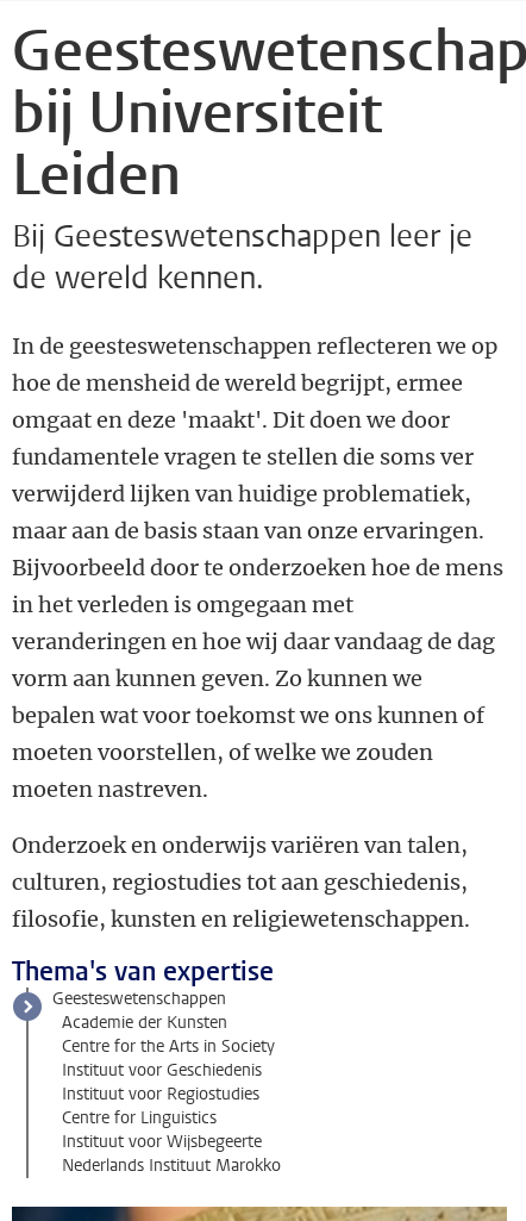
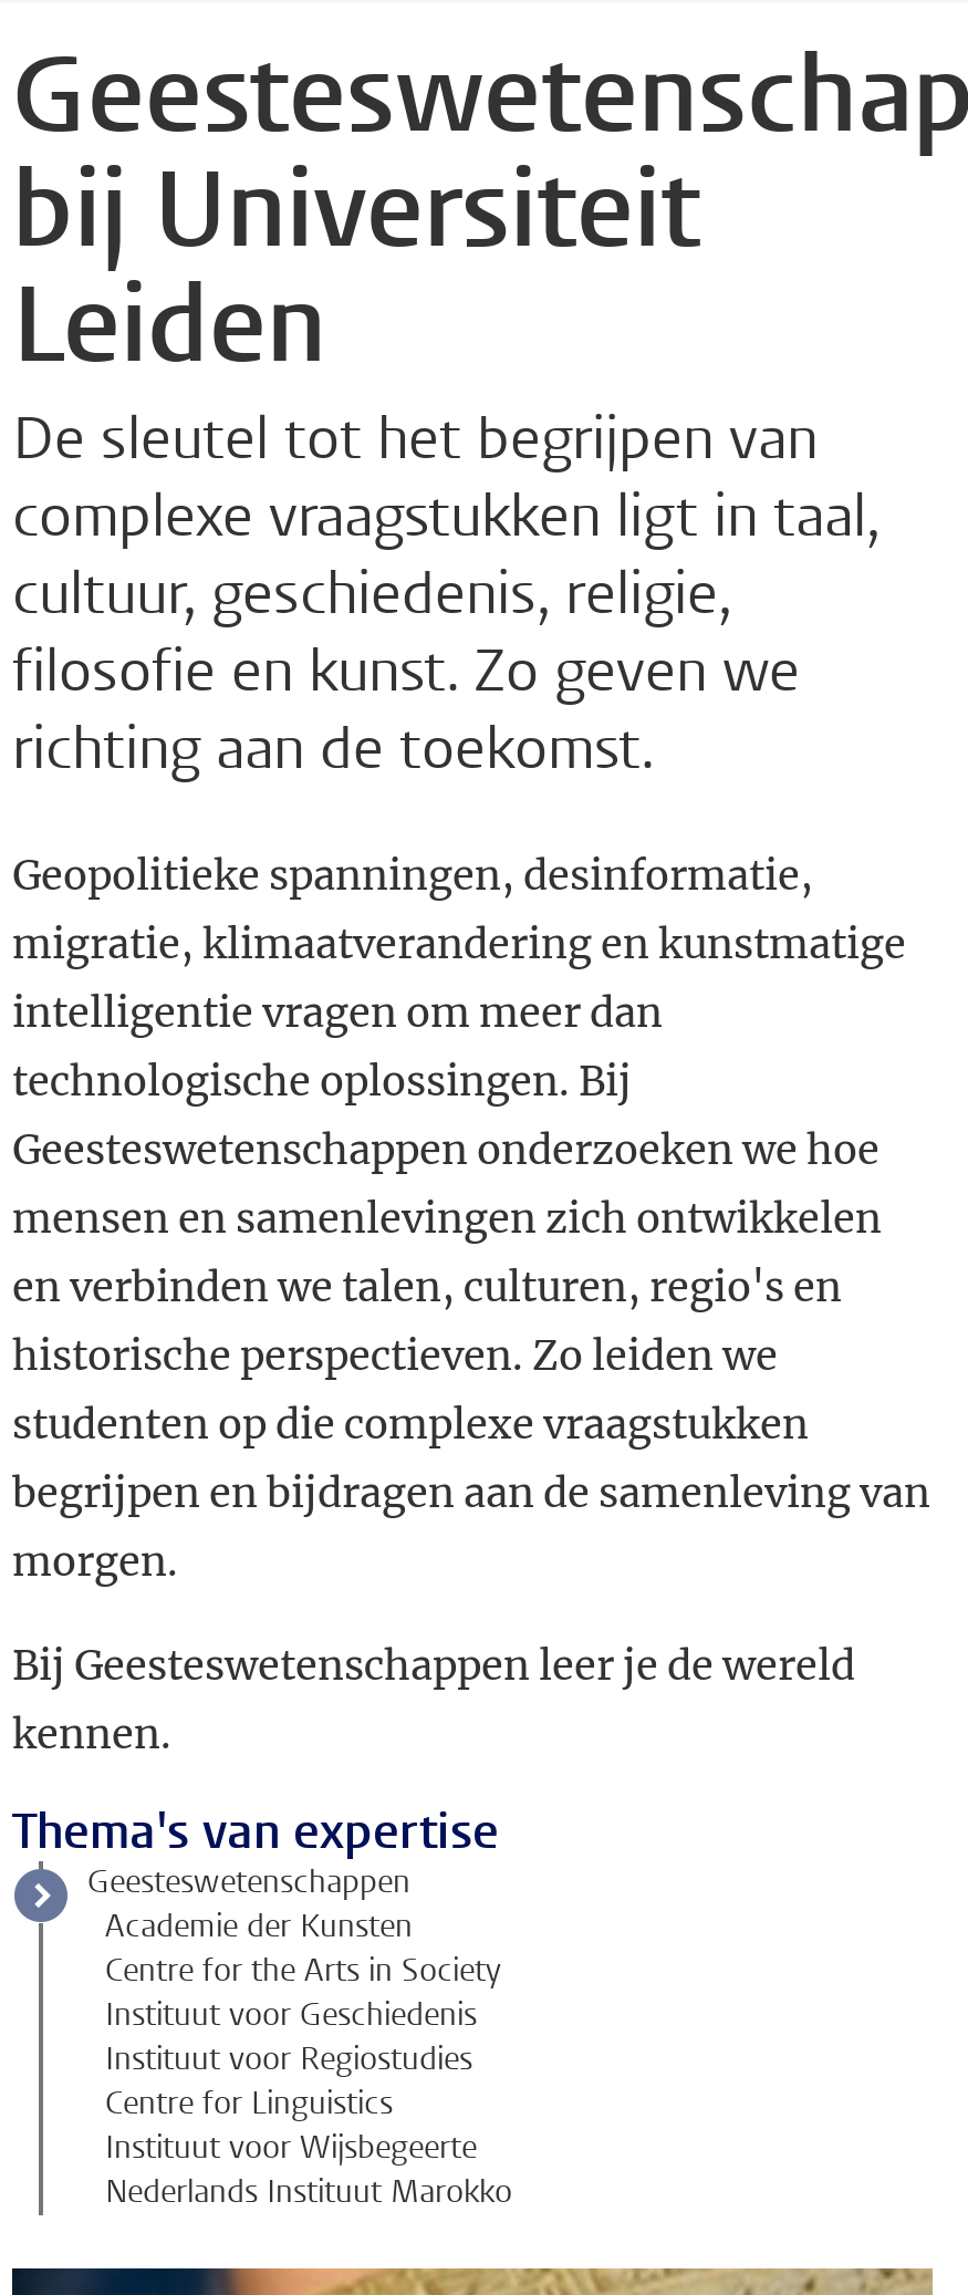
[12,215,472,299] Bij Geesteswetenschappen leer je | de wereld kennen. -> [12,400,879,788] De sleutel tot het begrijpen van | complexe vraagstukken ligt in taal, | cultuur, geschiedenis, religie, | filosofie en kunst. Zo geven we | richting aan de toekomst.
[12,332,503,803] In de geesteswetenschappen reflecteren we op | hoe de mensheid de wereld begrijpt, ermee | omgaat en deze 'maakt'. Dit doen we door | fundamentele vragen te stellen die soms ver | verwijderd lijken van huidige problematiek, | maar aan de basis staan van onze ervaringen. | Bijvoorbeeld door te onderzoeken hoe de mens | in het verleden is omgegaan met | veranderingen en hoe wij daar vandaag de dag | vorm aan kunnen geven. Zo kunnen we | bepalen wat voor toekomst we ons kunnen of | moeten voorstellen, of welke we zouden | moeten nastreven. -> [12,850,930,1587] Geopolitieke spanningen, desinformatie, | migratie, klimaatverandering en kunstmatige | intelligentie vragen om meer dan | technologische oplossingen. Bij | Geesteswetenschappen onderzoeken we hoe | mensen en samenlevingen zich ontwikkelen | en verbinden we talen, culturen, regio's en | historische perspectieven. Zo leiden we | studenten op die complexe vraagstukken | begrijpen en bijdragen aan de samenleving van | morgen.
[12,831,475,933] Onderzoek en onderwijs variëren van talen, | culturen, regiostudies tot aan geschiedenis, | filosofie, kunsten en religiewetenschappen. -> [12,1640,855,1759] Bij Geesteswetenschappen leer je de wereld | kennen.

